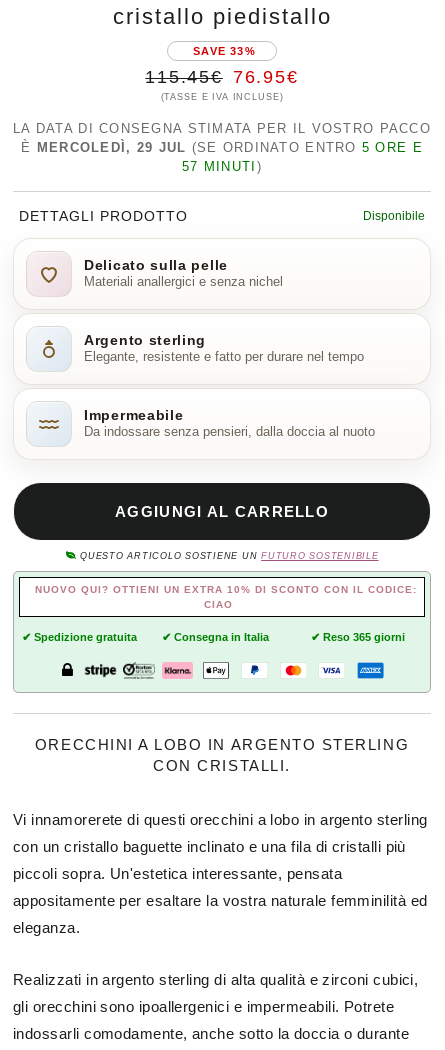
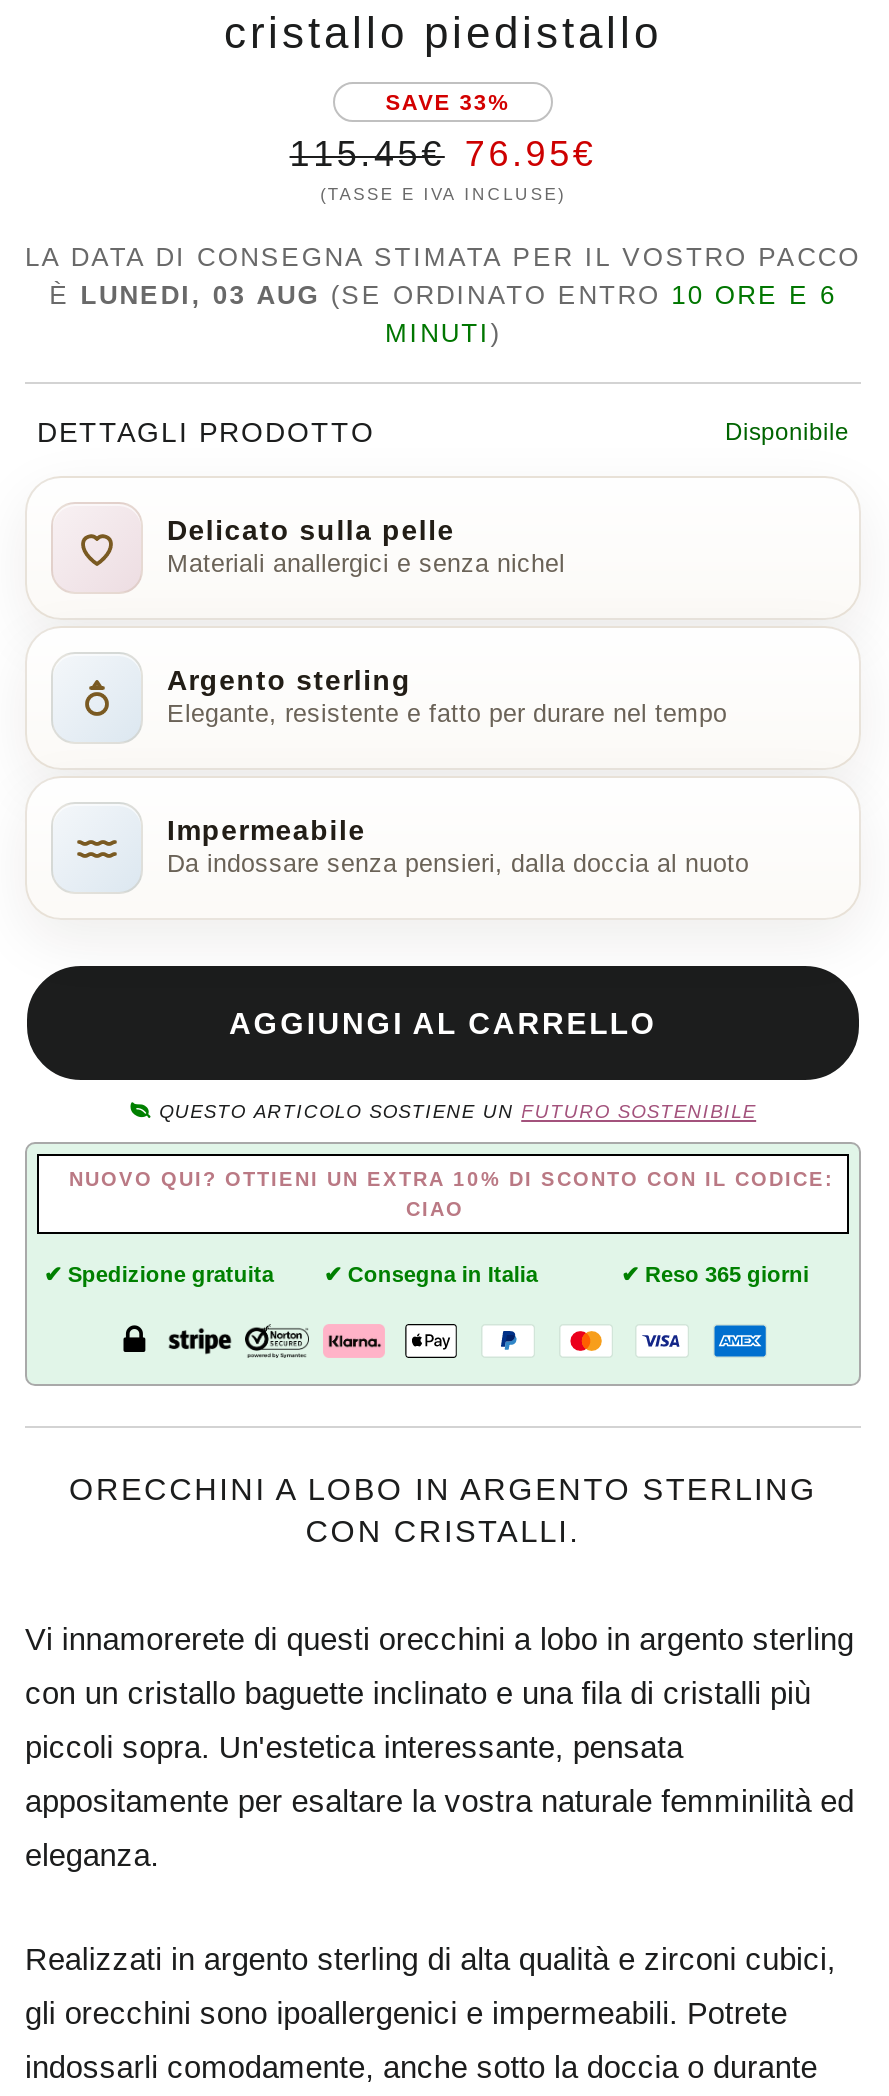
[21,140,423,174] È MERCOLEDÌ, 29 JUL (SE ORDINATO ENTRO 5 ORE E | 57 MINUTI) -> [49,279,837,347] È LUNEDI, 03 AUG (SE ORDINATO ENTRO 10 ORE E 6 | MINUTI)

